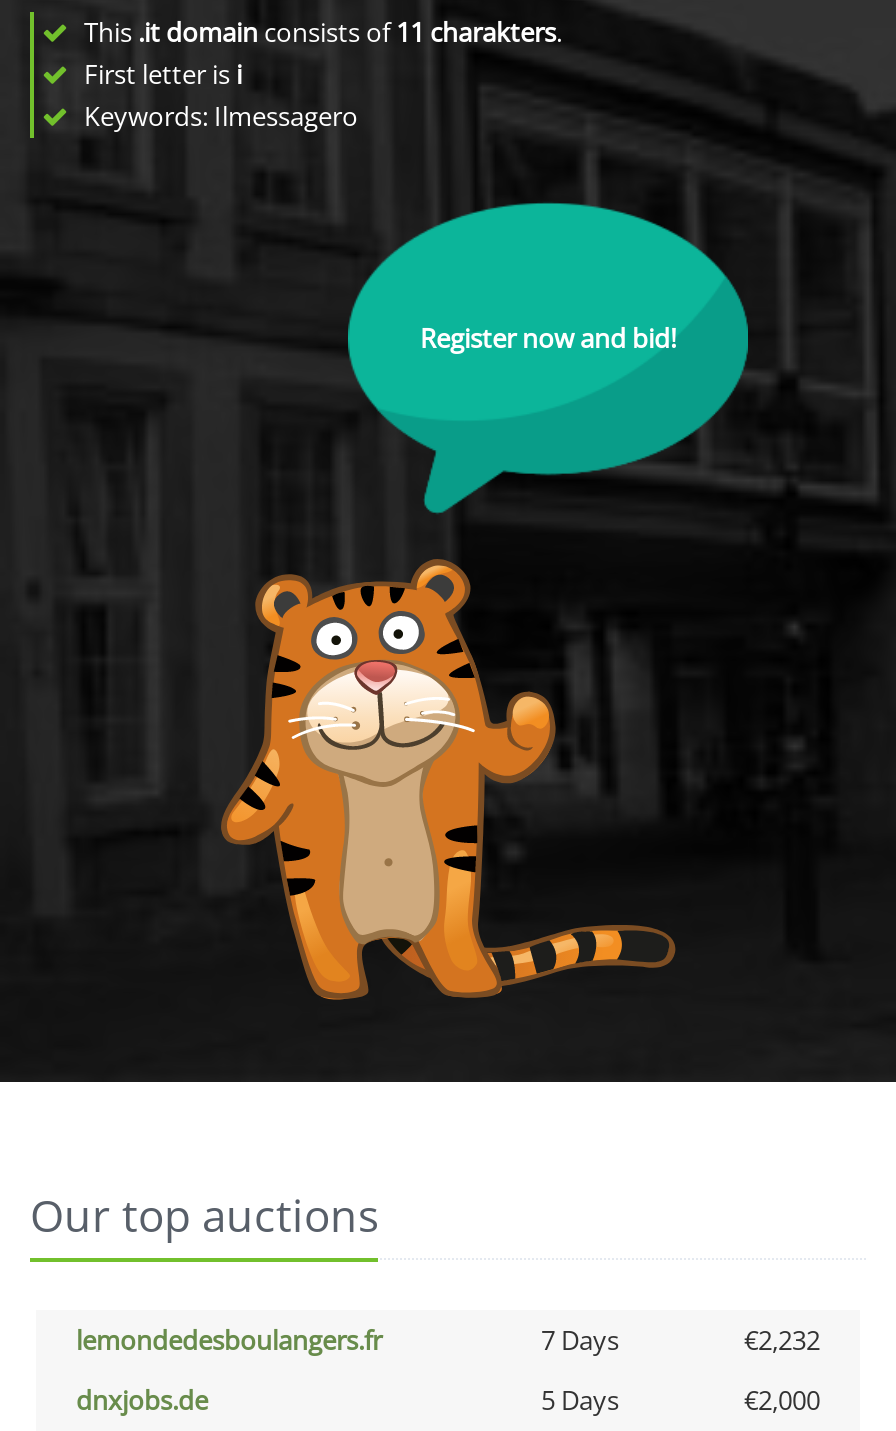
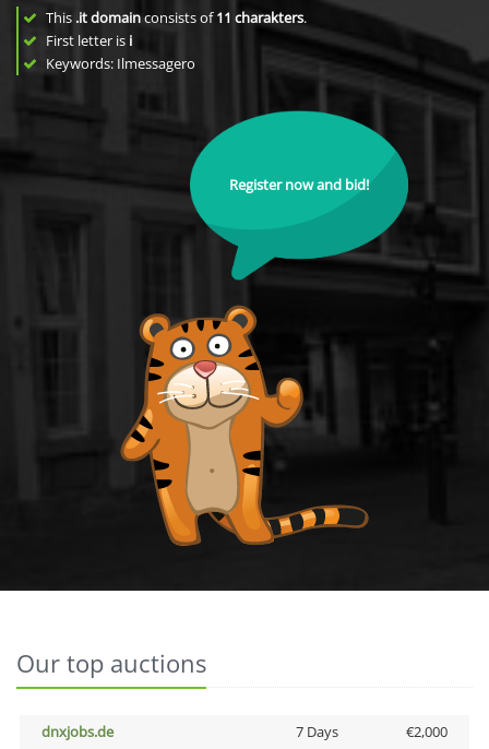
[76,1322,820,1358] lemondedesboulangers.fr | 7 Days | €2,232 -> none
[541,1382,619,1418] 5 Days -> [295,722,338,741] 7 Days

